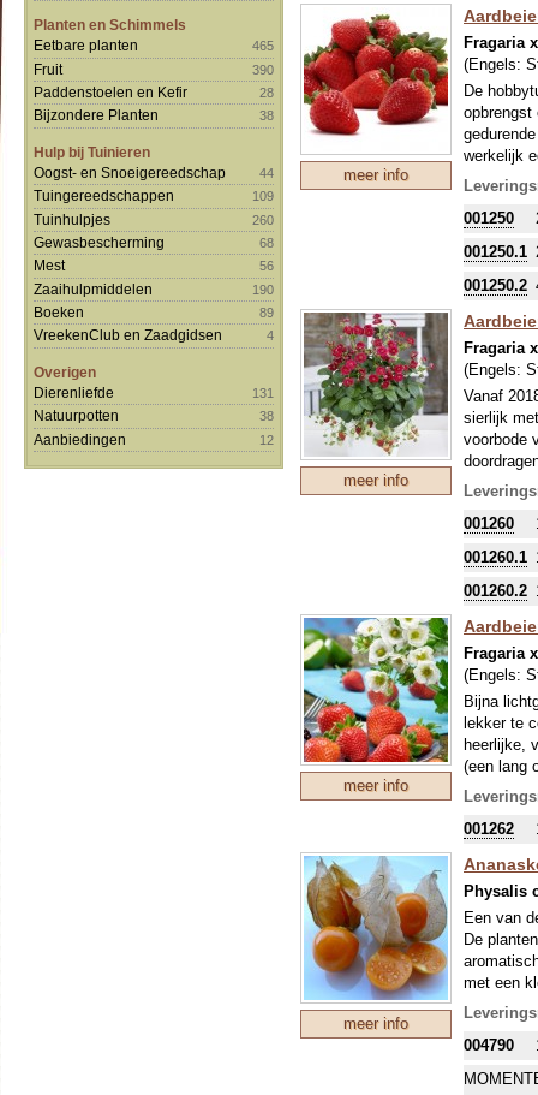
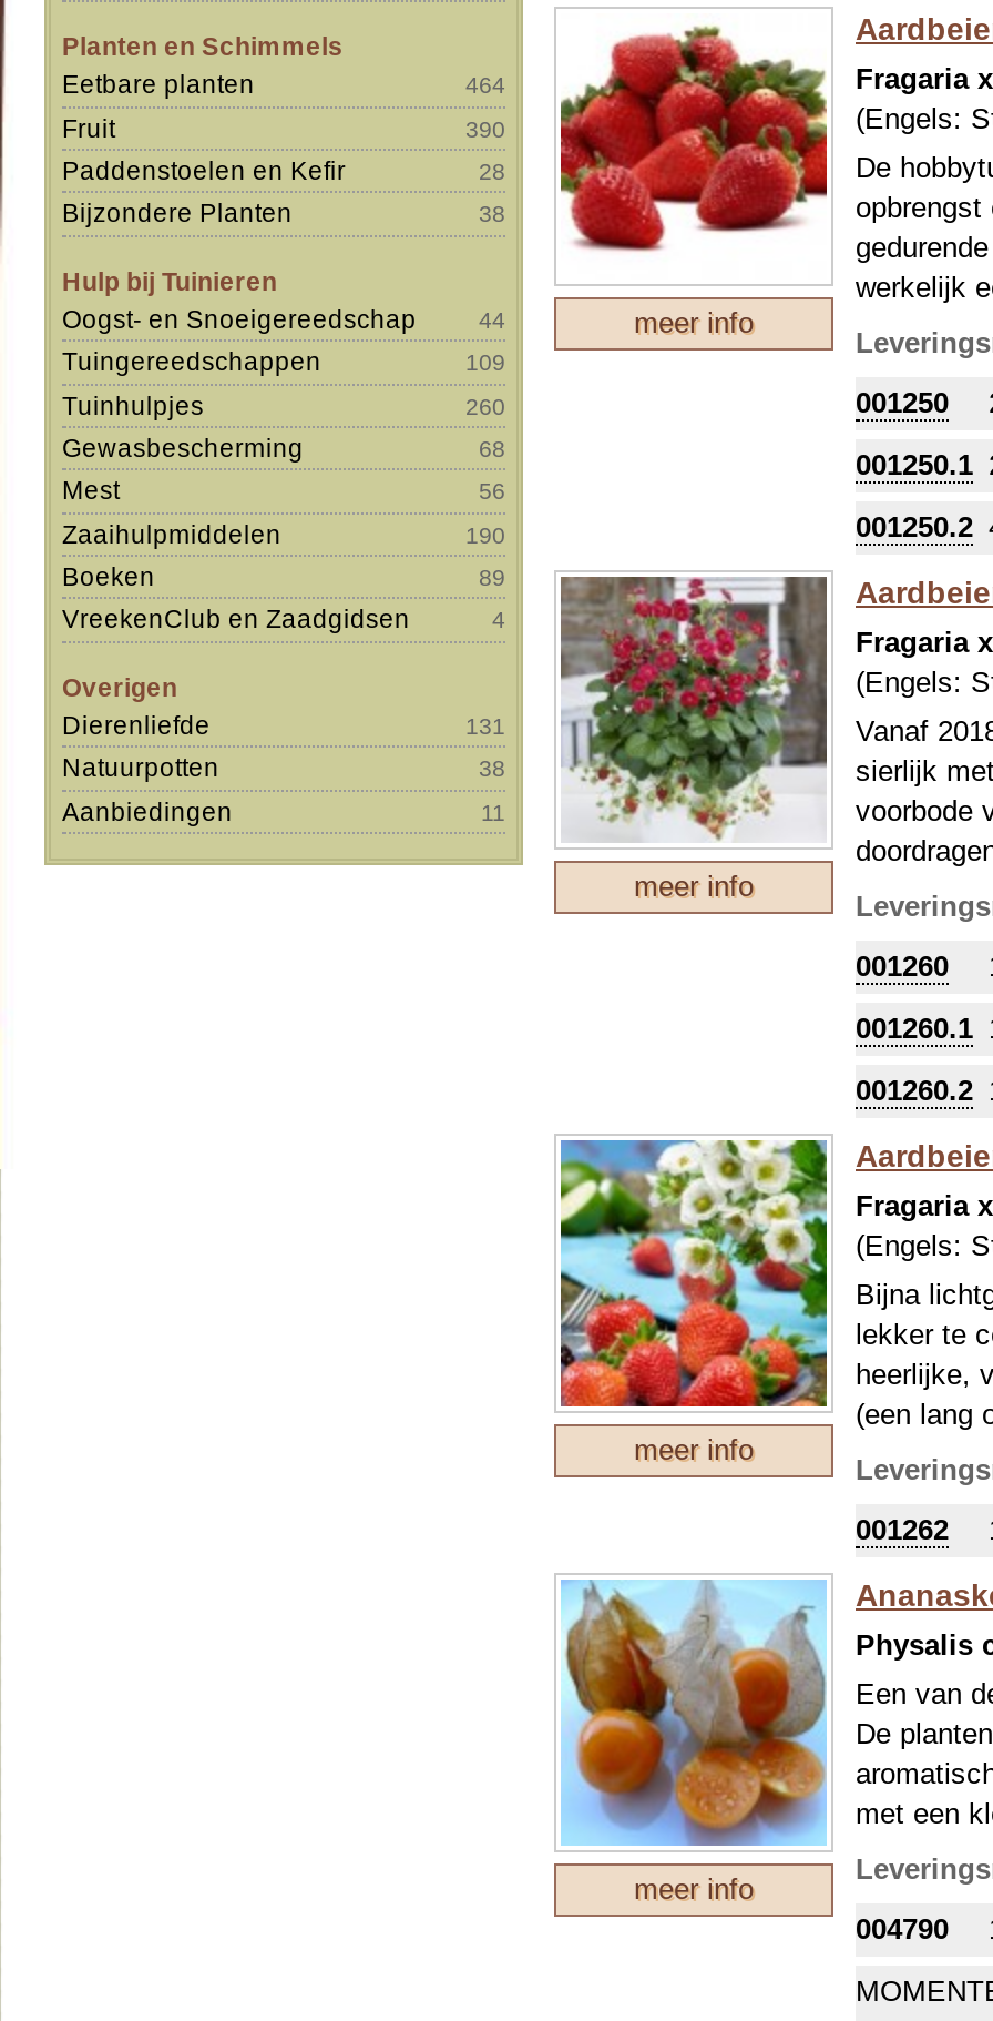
[252,39,274,53] 465 -> [465,71,505,98] 464
[259,432,274,447] 12 -> [481,798,505,824] 11

